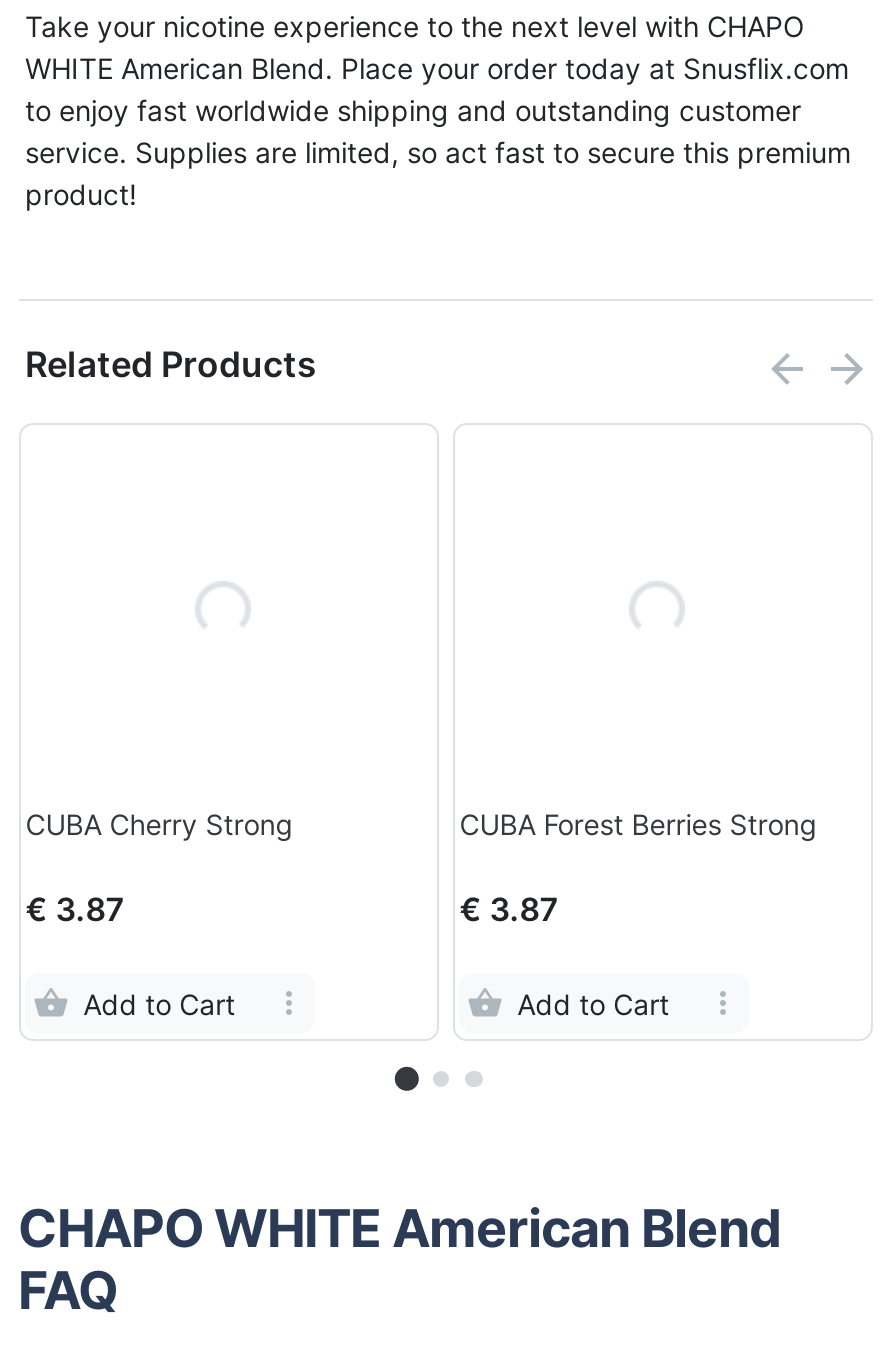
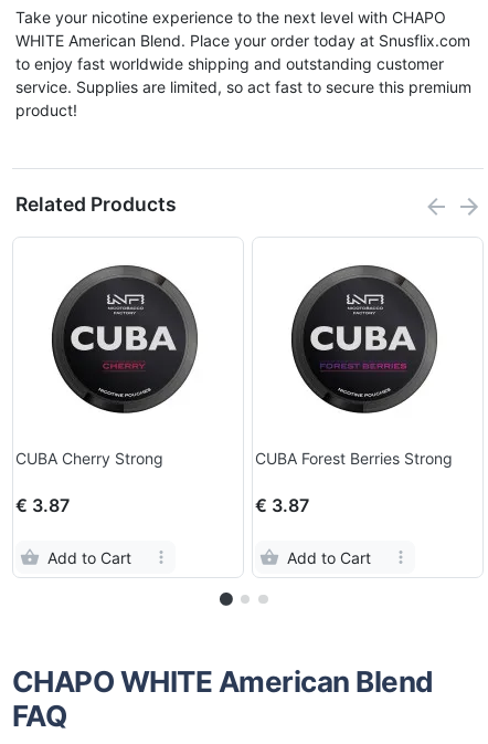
none -> [51,264,199,415] [image]
none -> [290,264,438,415] [image]

